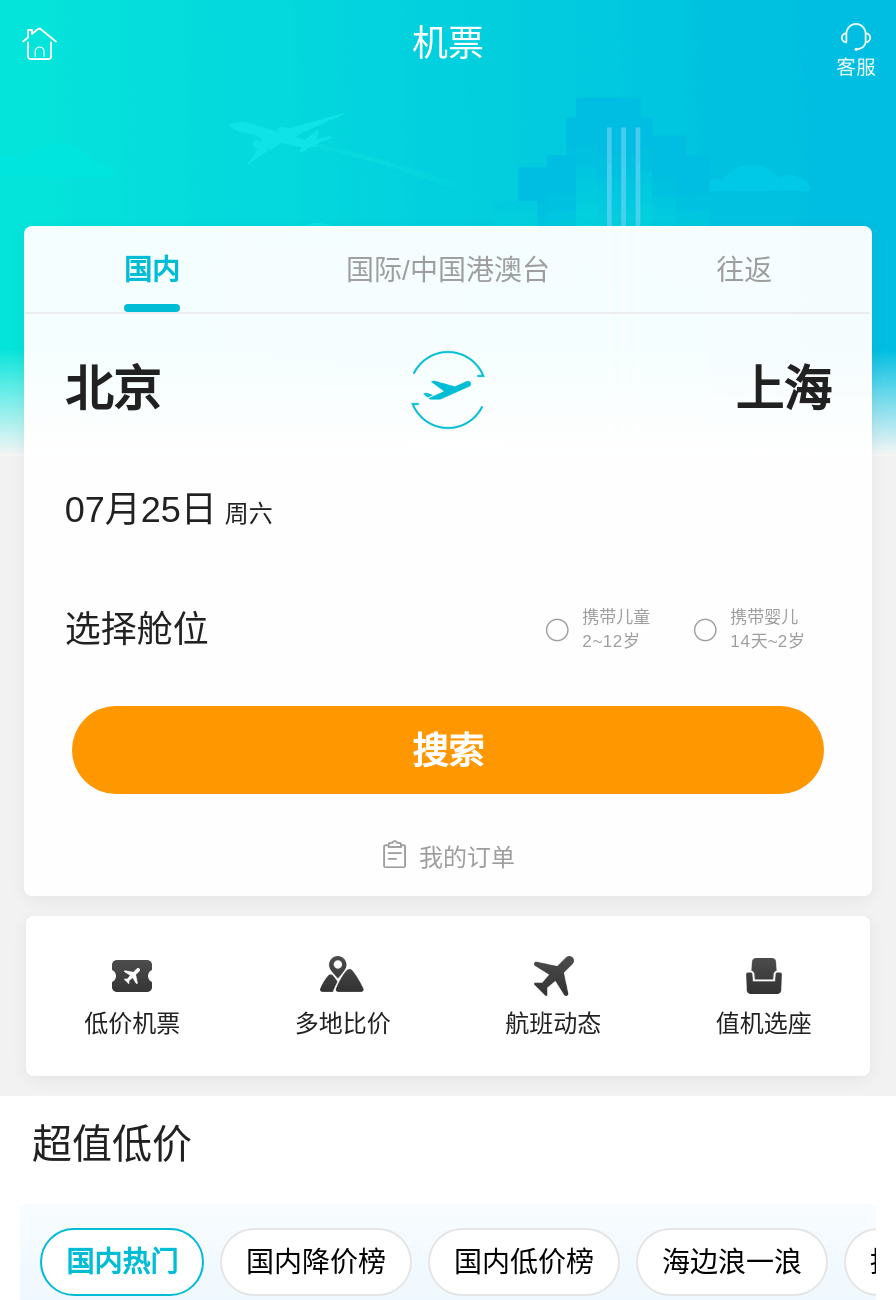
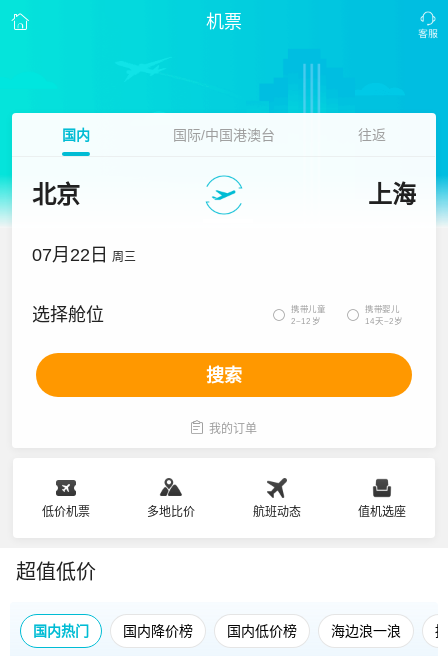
[65,490,273,530] 07月25日 周六 -> [32,245,136,265] 07月22日 周三

